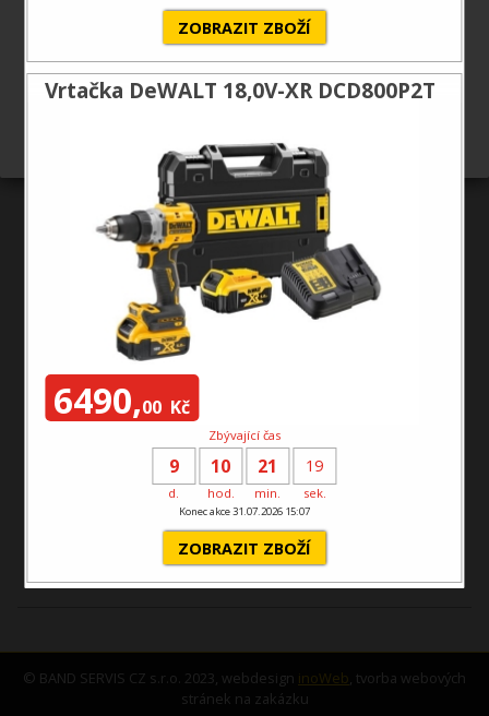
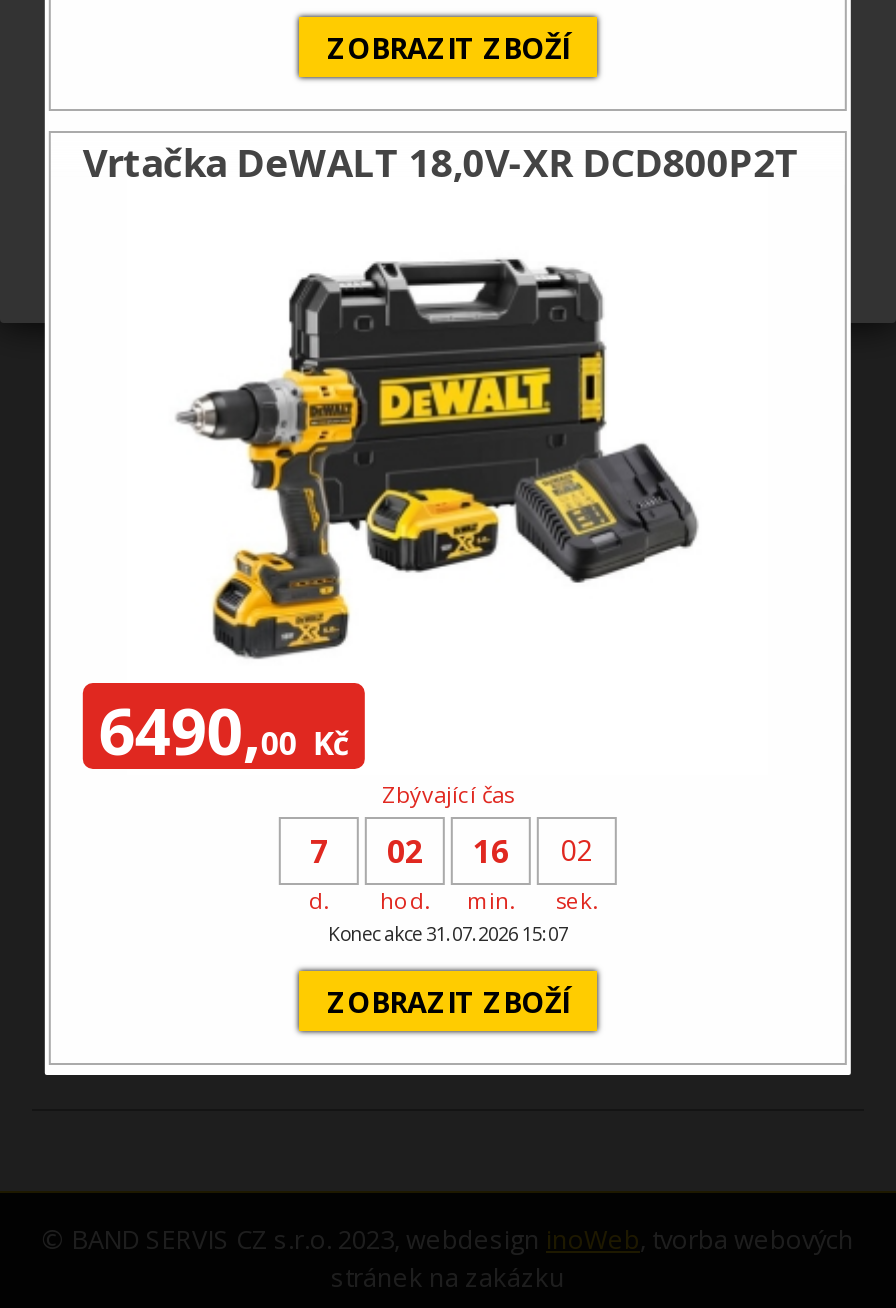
[169,454,179,478] 9 -> [310,828,328,872] 7
[211,454,231,478] 10 -> [387,828,423,872] 02
[258,454,278,478] 21 -> [473,828,509,872] 16
[306,455,324,475] 19 -> [561,830,593,868] 02

